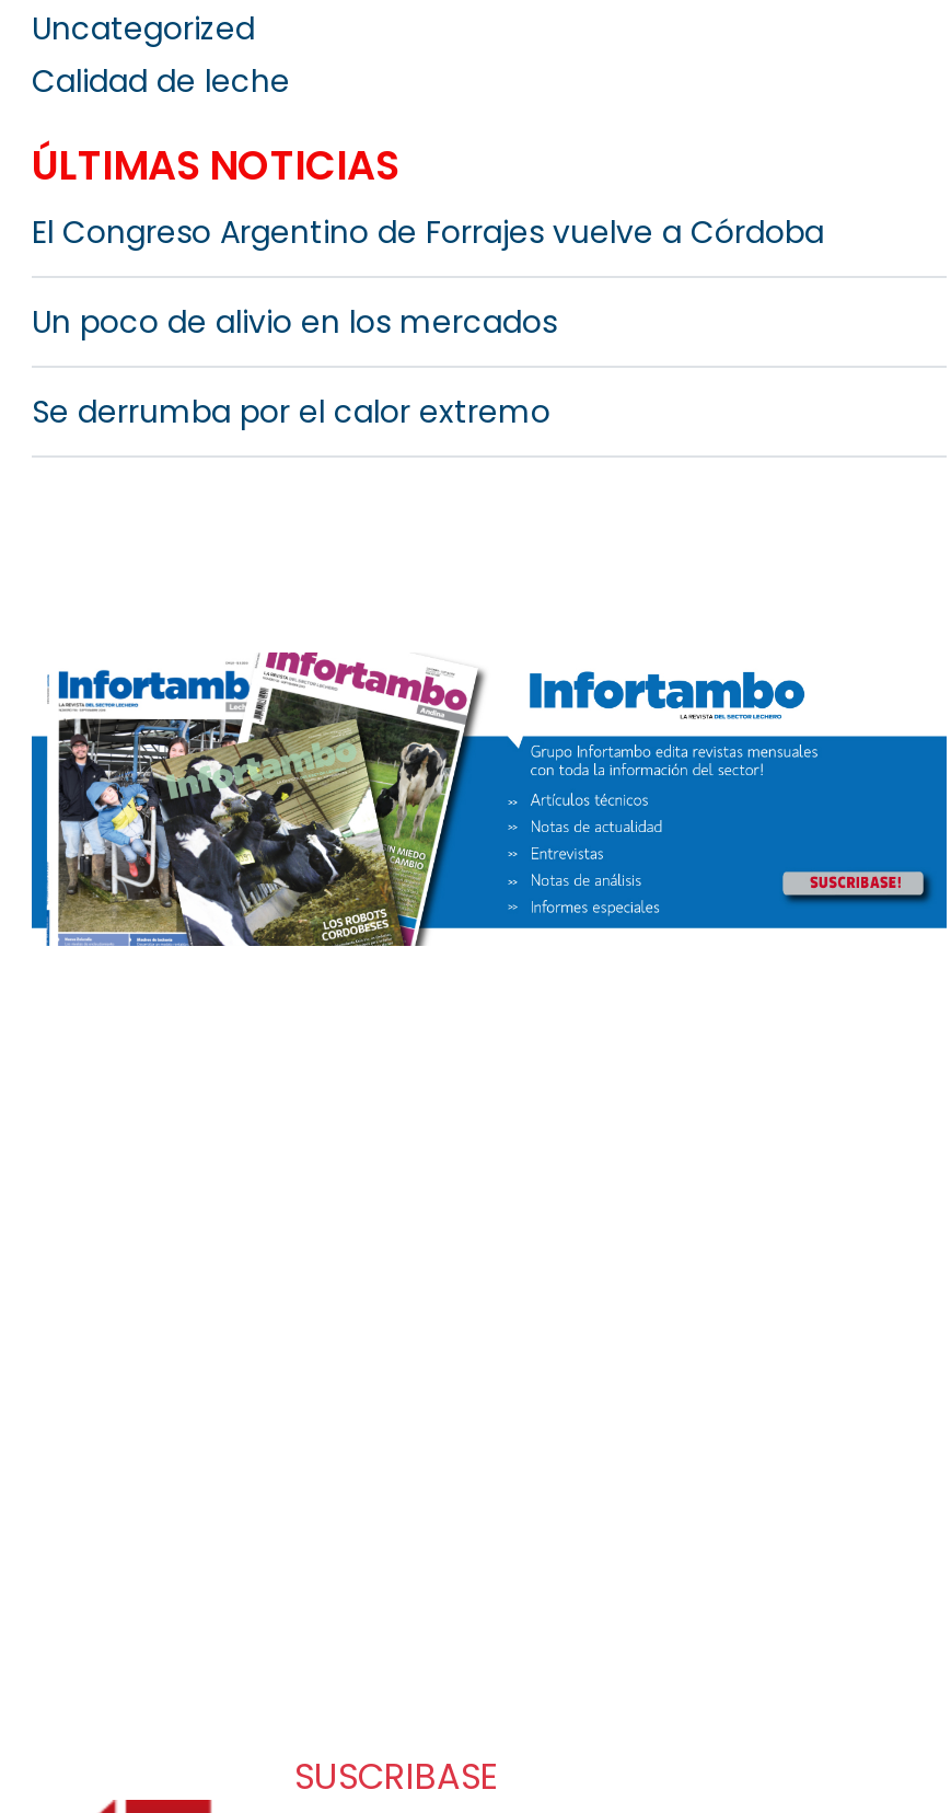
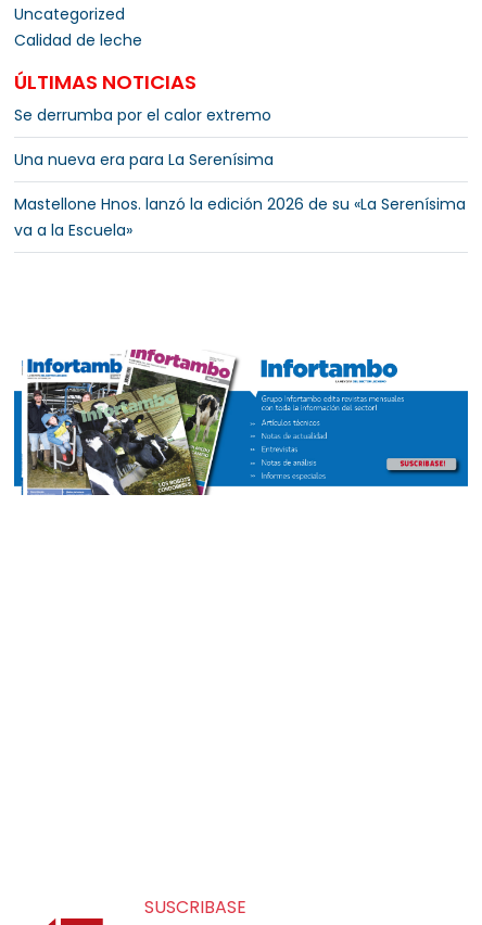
[32,210,824,344] El Congreso Argentino de Forrajes vuelve a Córdoba | Un poco de alivio en los mercados -> none
moved [32,390,550,434] -> [14,104,271,126]: Se derrumba por el calor extremo
none -> [14,149,466,241] Una nueva era para La Serenísima | Mastellone Hnos. lanzó la edición 2026 de su «La Serenísima | va a la Escuela»

